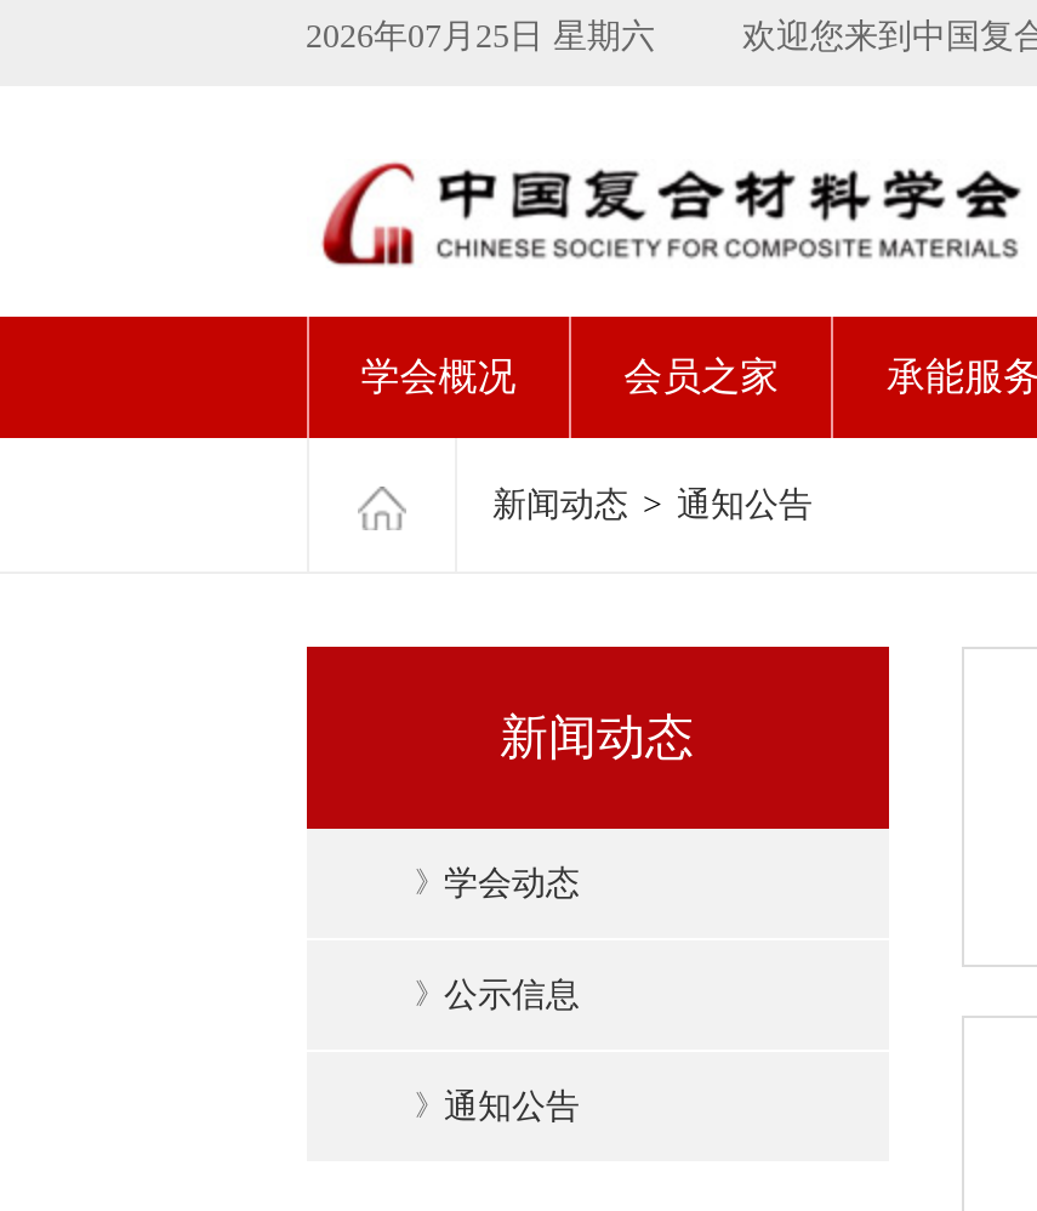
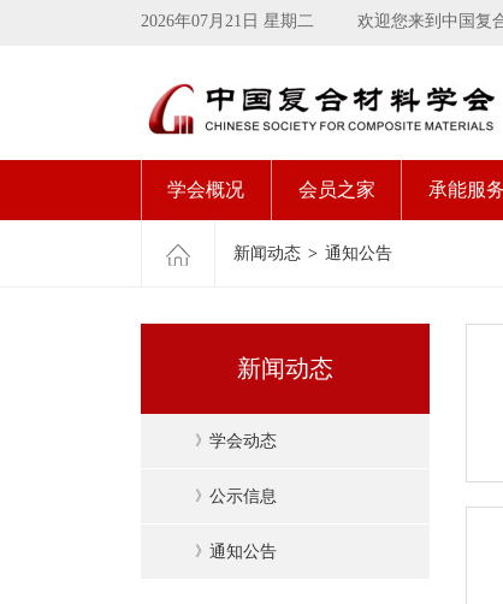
[306,18,655,55] 2026年07月25日 星期六 -> [140,12,313,30] 2026年07月21日 星期二

